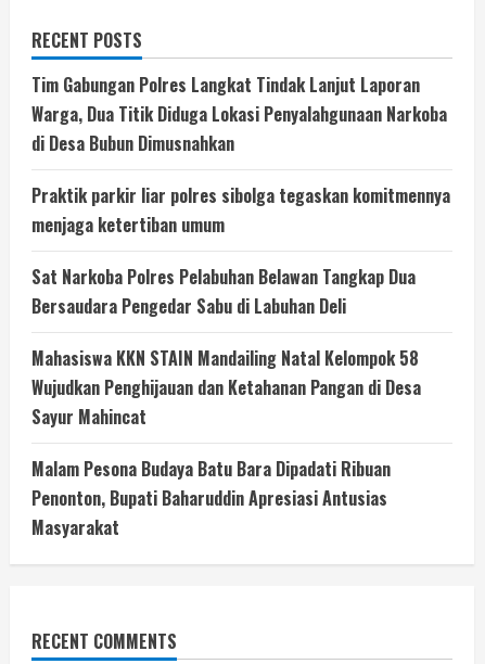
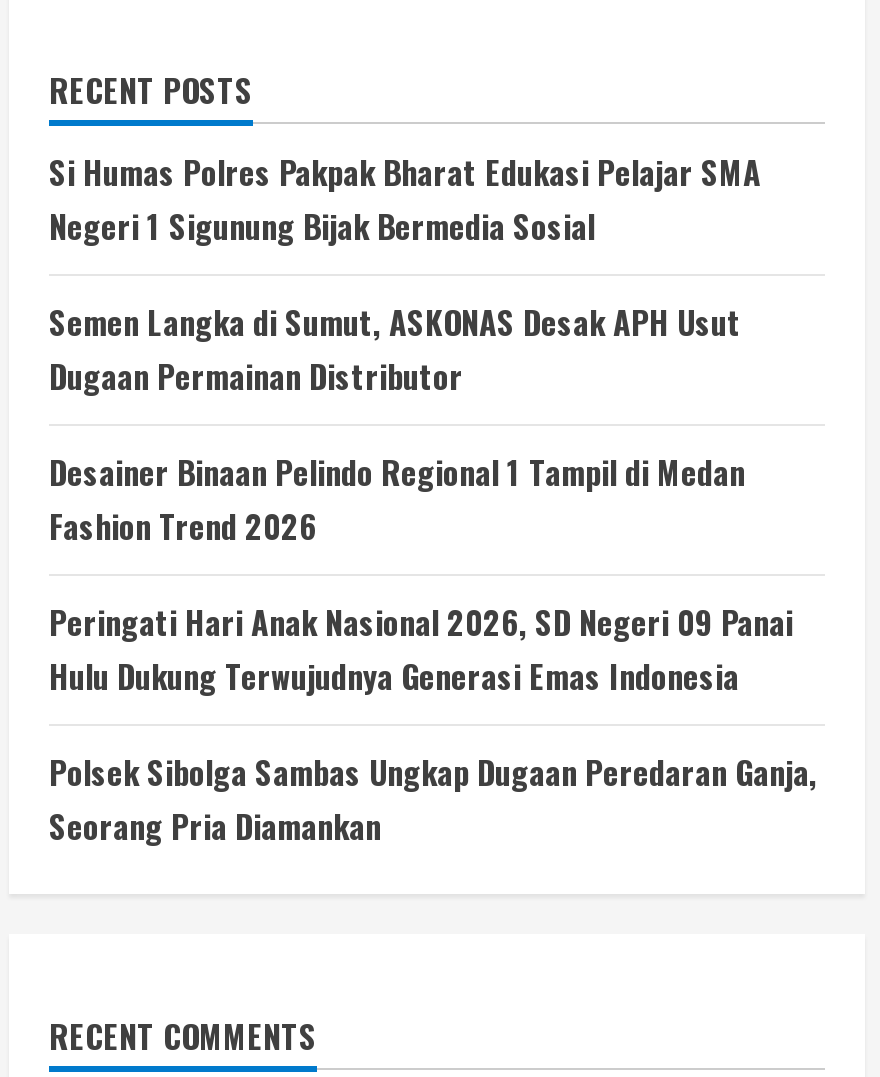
[31,72,447,156] Tim Gabungan Polres Langkat Tindak Lanjut Laporan | Warga, Dua Titik Diduga Lokasi Penyalahgunaan Narkoba | di Desa Bubun Dimusnahkan -> [49,148,761,250] Si Humas Polres Pakpak Bharat Edukasi Pelajar SMA | Negeri 1 Sigunung Bijak Bermedia Sosial
[31,182,450,238] Praktik parkir liar polres sibolga tegaskan komitmennya | menjaga ketertiban umum -> [49,298,741,400] Semen Langka di Sumut, ASKONAS Desak APH Usut | Dugaan Permainan Distributor
[31,264,416,319] Sat Narkoba Polres Pelabuhan Belawan Tangkap Dua | Bersaudara Pengedar Sabu di Labuhan Deli -> [49,448,745,550] Desainer Binaan Pelindo Regional 1 Tampil di Medan | Fashion Trend 2026
[31,345,421,430] Mahasiswa KKN STAIN Mandailing Natal Kelompok 58 | Wujudkan Penghijauan dan Ketahanan Pangan di Desa | Sayur Mahincat -> [49,598,793,700] Peringati Hari Anak Nasional 2026, SD Negeri 09 Panai | Hulu Dukung Terwujudnya Generasi Emas Indonesia
[31,456,391,541] Malam Pesona Budaya Batu Bara Dipadati Ribuan | Penonton, Bupati Baharuddin Apresiasi Antusias | Masyarakat -> [49,748,817,850] Polsek Sibolga Sambas Ungkap Dugaan Peredaran Ganja, | Seorang Pria Diamankan

